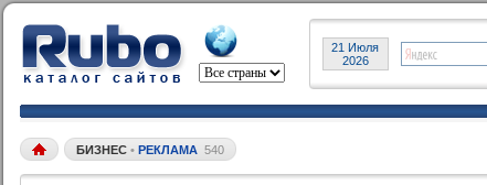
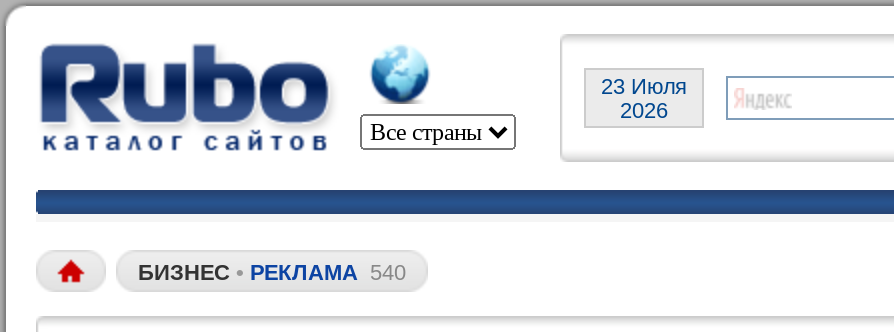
[332,41,379,54] 21 Июля -> [601,74,687,98] 23 Июля

